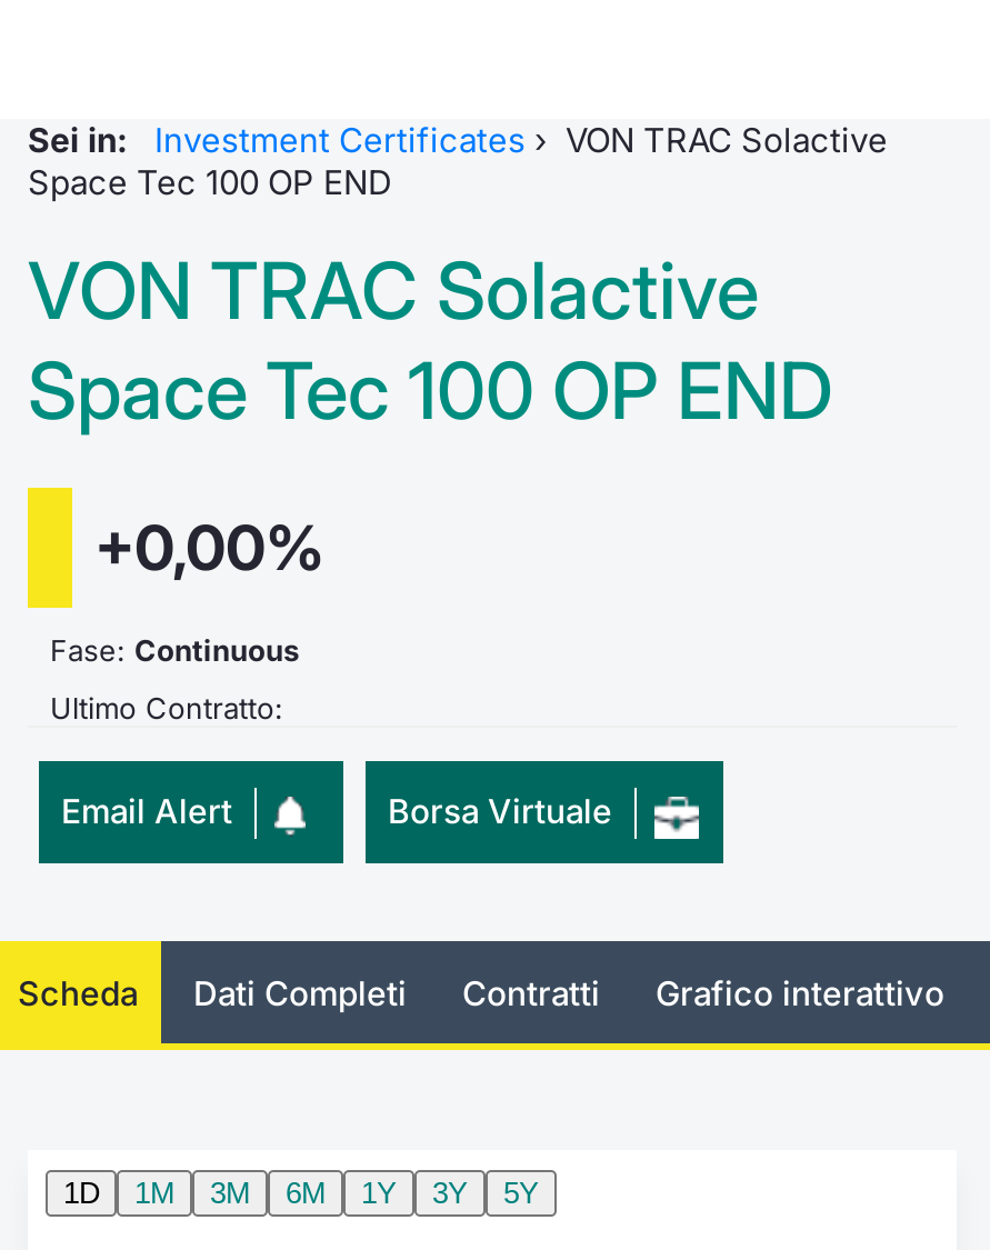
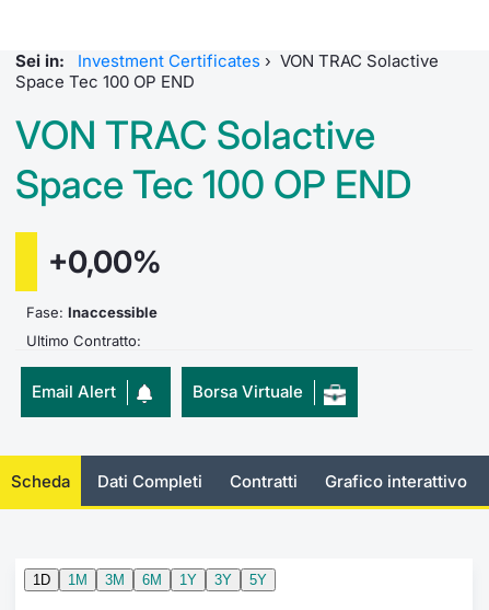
[50,632,299,668] Fase: Continuous -> [26,303,158,321] Fase: Inaccessible

